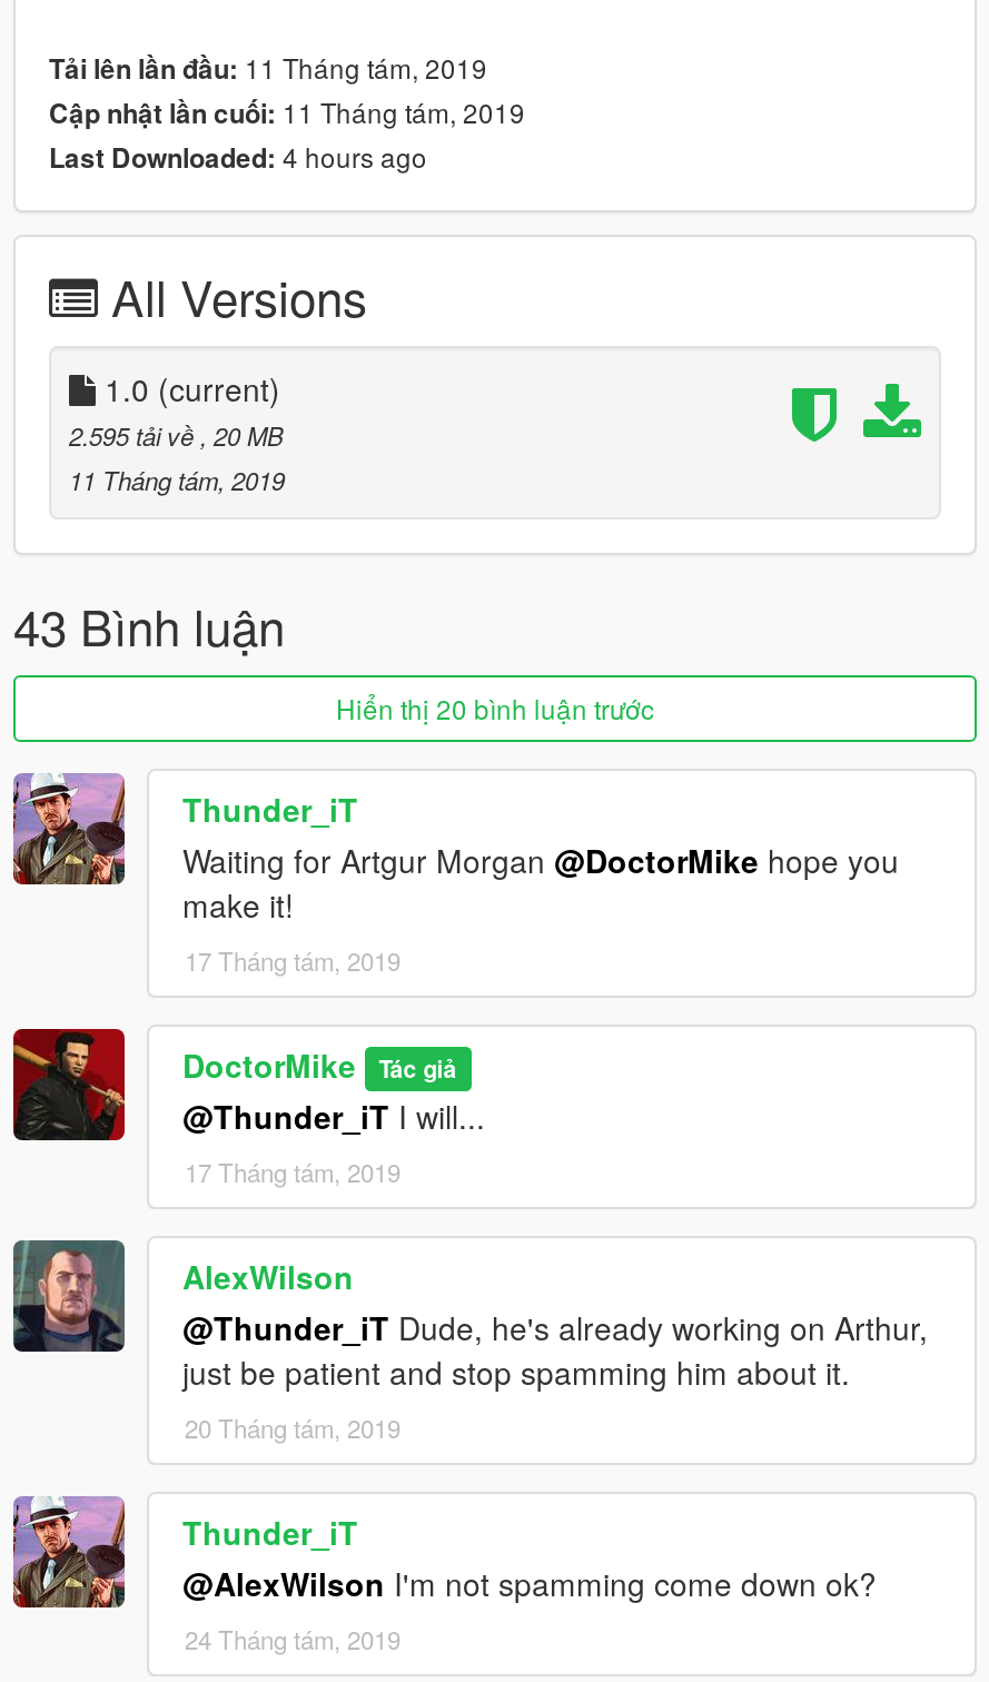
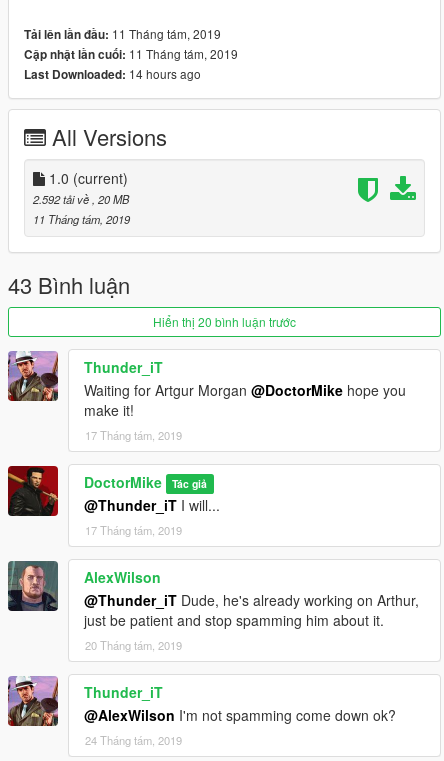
[49,137,427,177] Last Downloaded: 4 hours ago -> [24,65,201,83] Last Downloaded: 14 hours ago
[69,418,283,453] 2.595 tải về, 20 MB -> [33,191,129,207] 2.592 tải về, 20 MB

